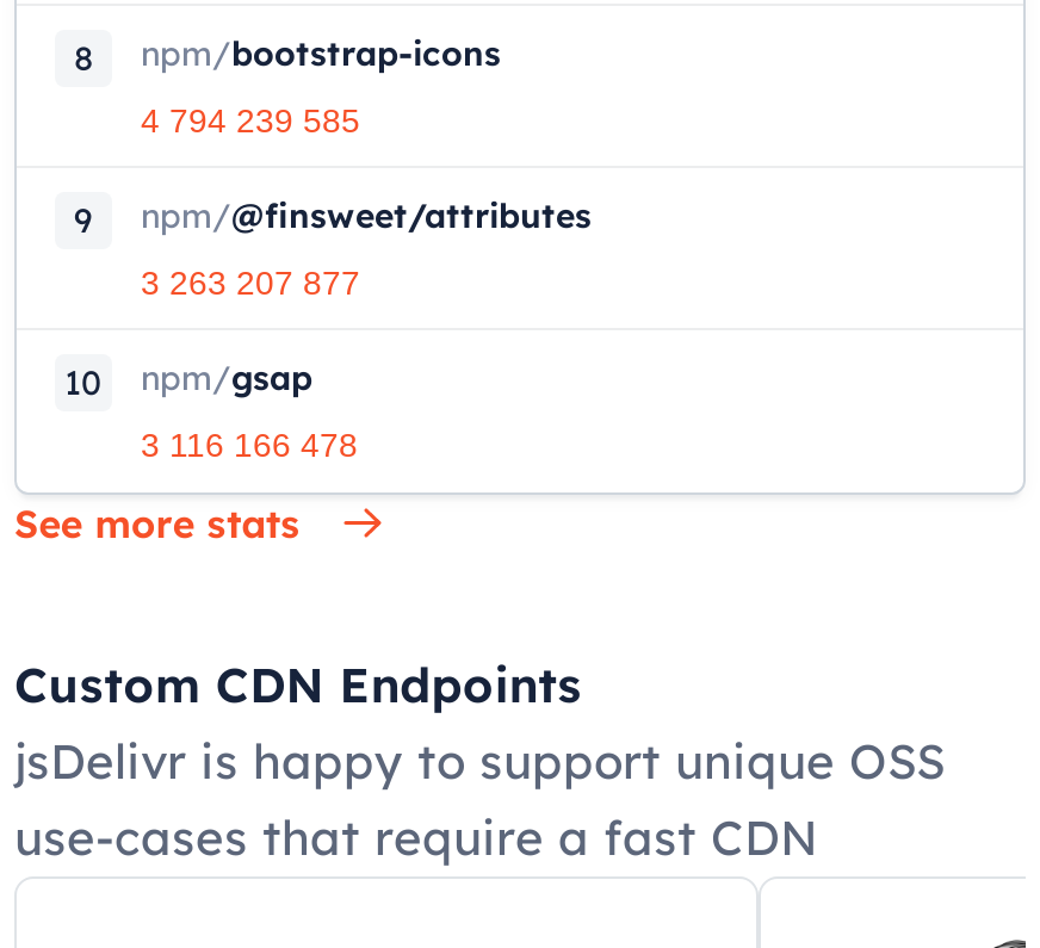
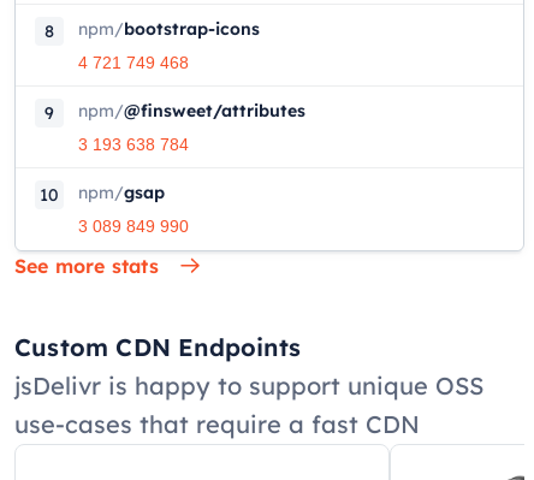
[141,101,360,140] 4 794 239 585 -> [78,53,189,72] 4 721 749 468
[141,264,360,302] 3 263 207 877 -> [78,135,189,154] 3 193 638 784
[141,426,358,464] 3 116 166 478 -> [78,217,189,236] 3 089 849 990

